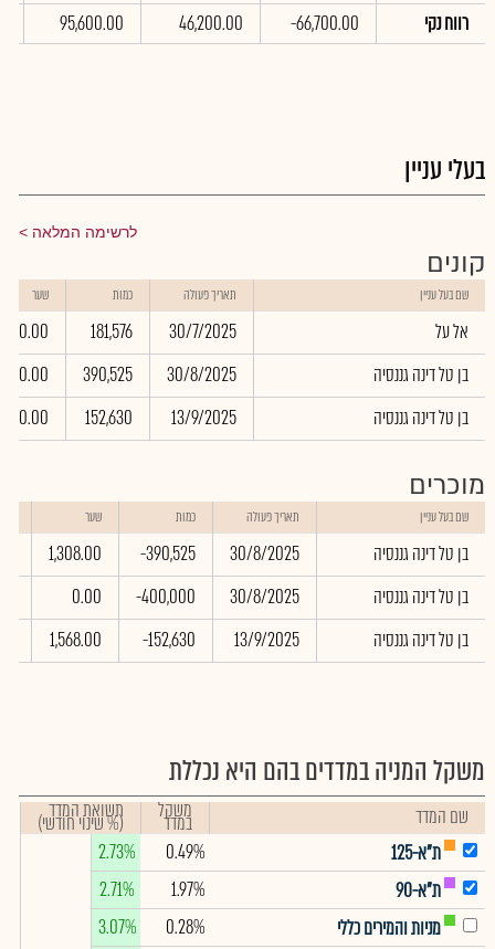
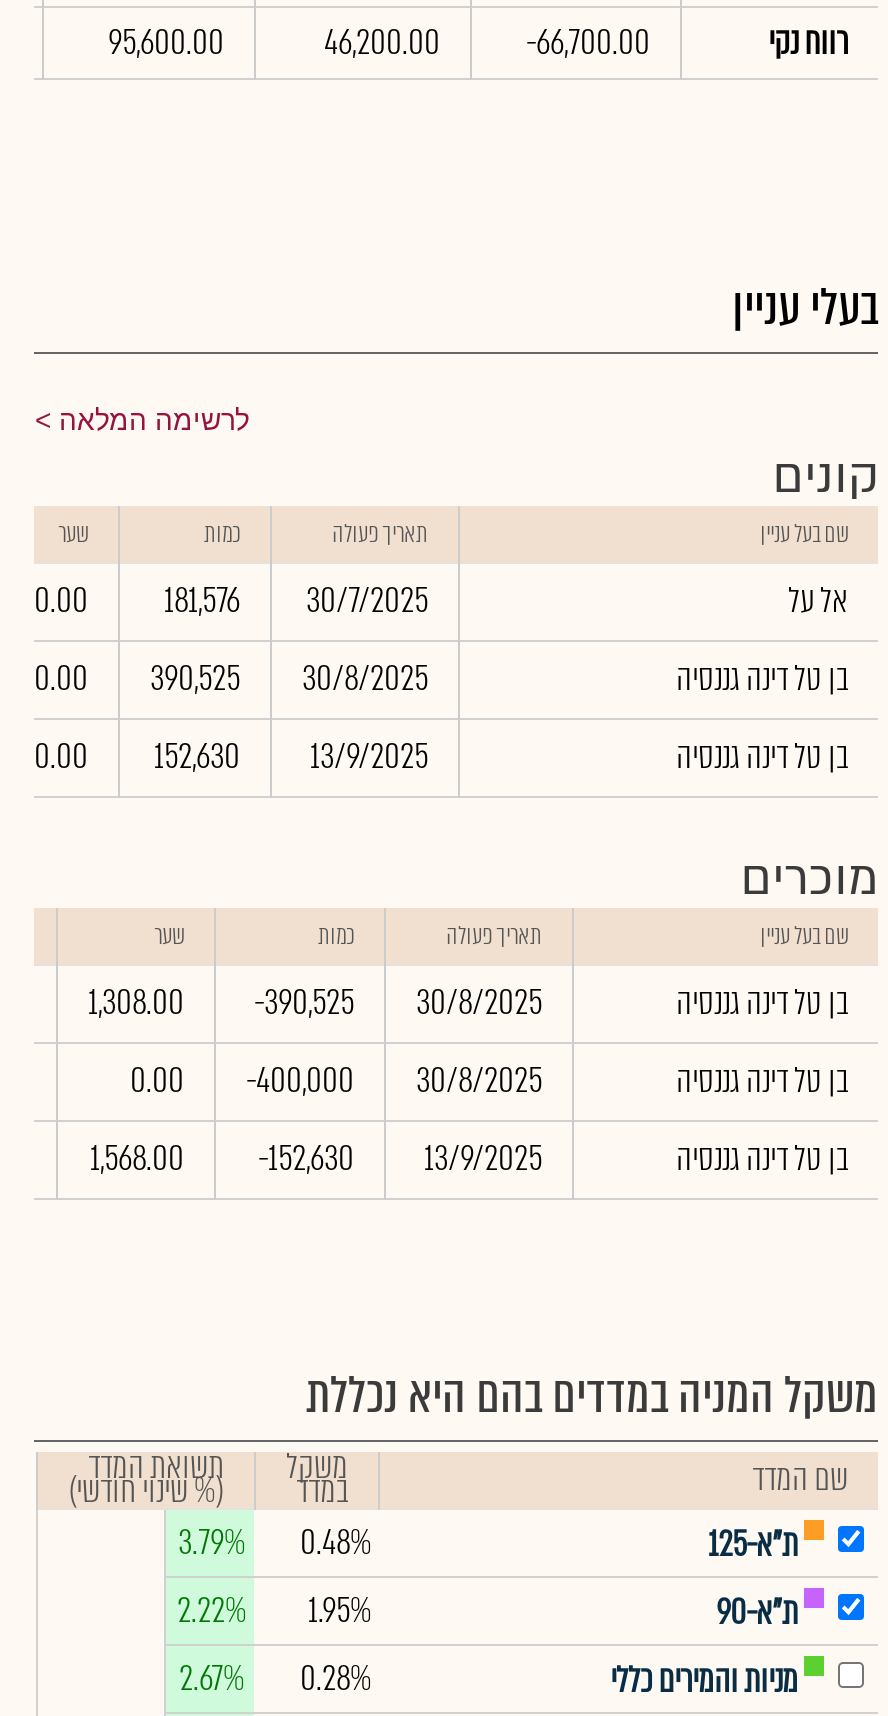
[98,839,136,866] 2.73% -> [178,1518,246,1568] 3.79%
[166,839,206,866] 0.49% -> [300,1518,372,1568] 0.48%
[100,876,135,904] 2.71% -> [177,1586,247,1636] 2.22%
[171,876,206,904] 1.97% -> [308,1586,372,1636] 1.95%
[98,914,206,941] 3.07% 0.28% -> [179,1654,372,1704] 2.67% 0.28%

